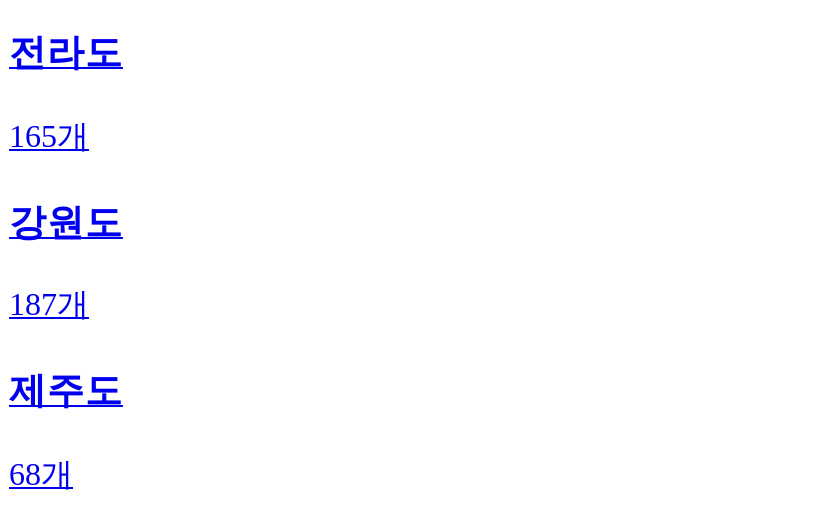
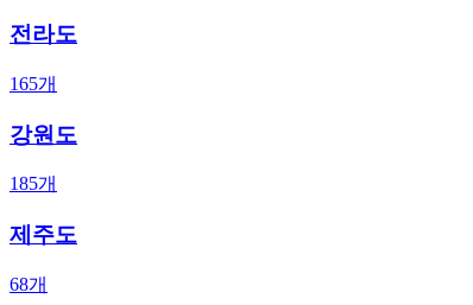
[9,288,89,322] 187개 -> [10,174,57,194] 185개

